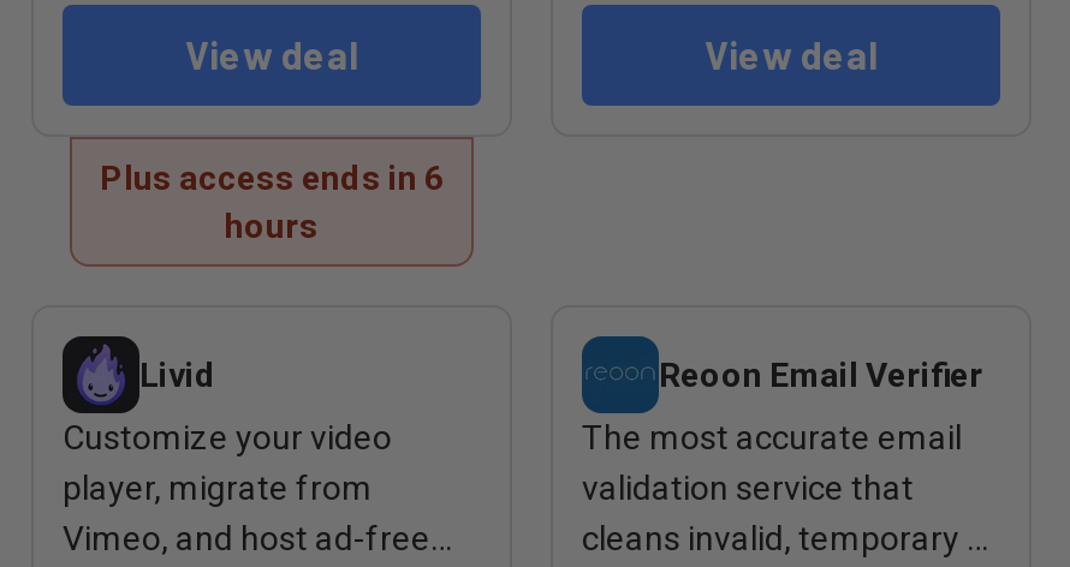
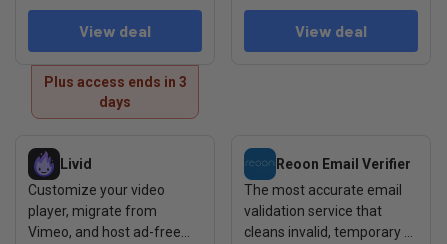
[100,159,444,245] Plus access ends in 6 | hours -> [43,74,186,110] Plus access ends in 3 | days

